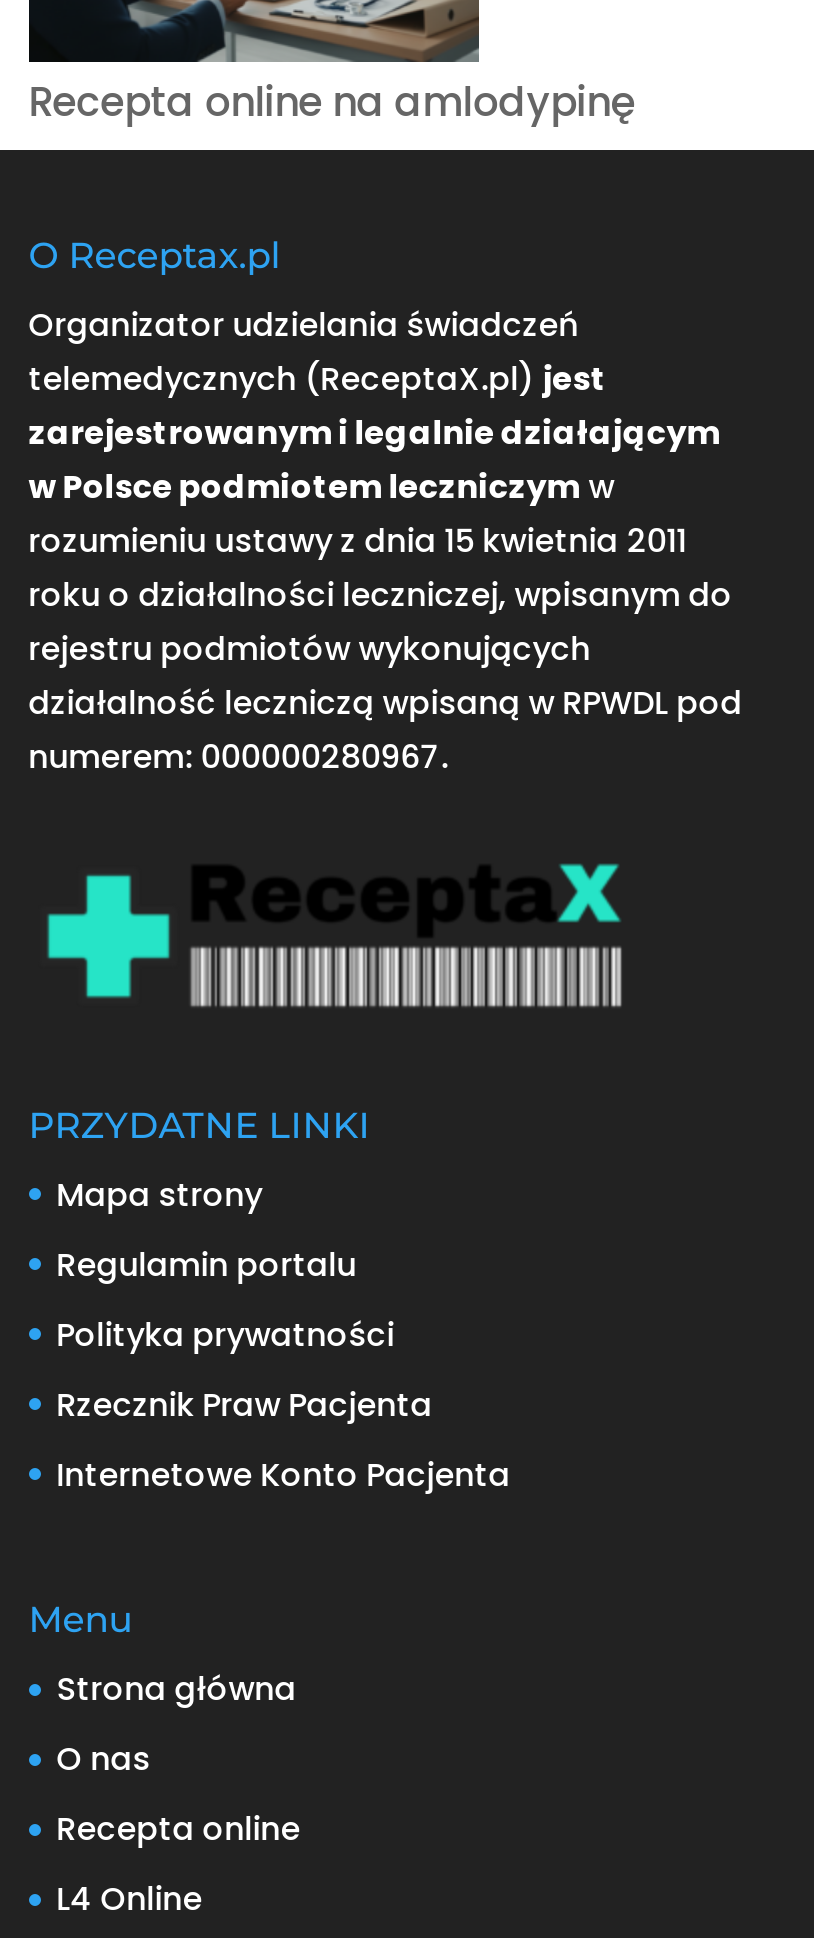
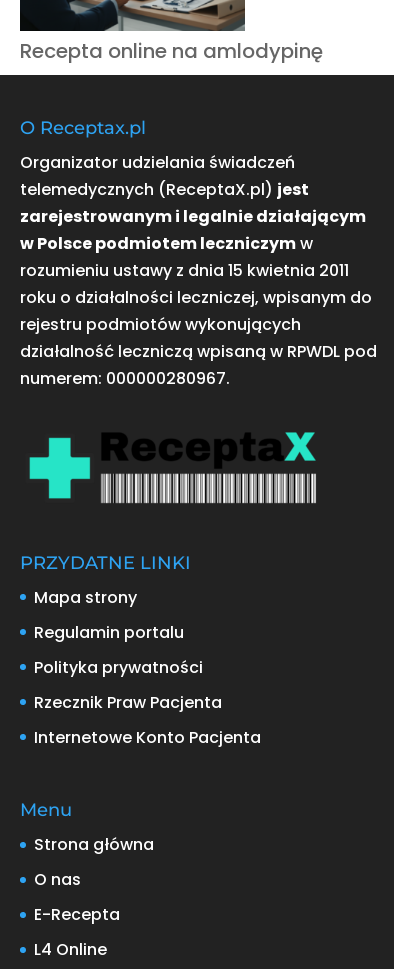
[57,1806,301,1852] Recepta online -> [34,903,120,926] E-Recepta

